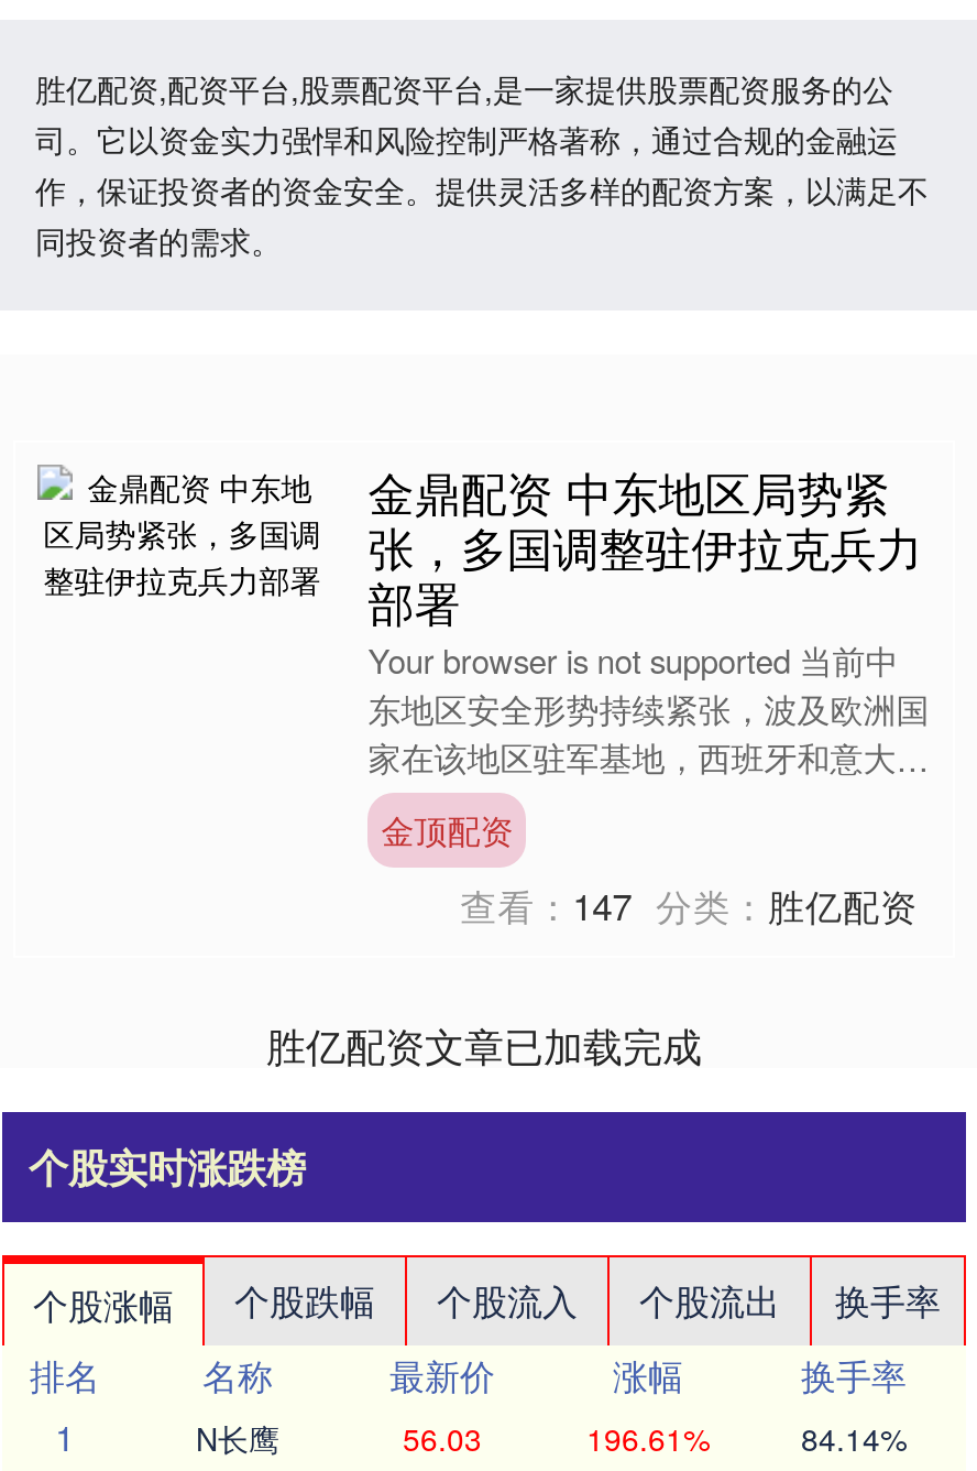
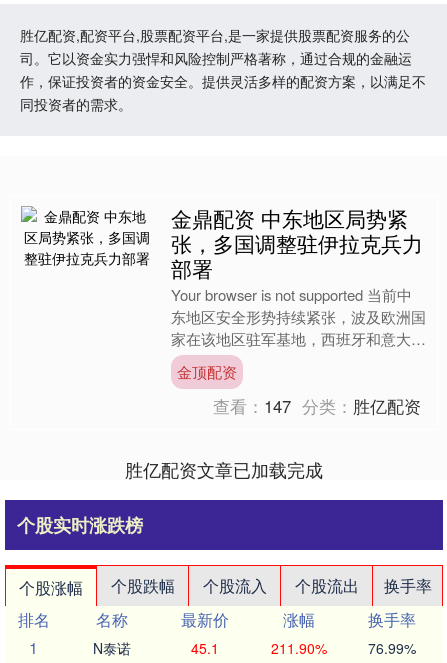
[196,1417,279,1461] N长鹰 -> [93,638,131,658] N泰诺
[403,1417,482,1461] 56.03 -> [191,638,219,658] 45.1
[586,1417,710,1461] 196.61% -> [270,638,326,658] 211.90%
[801,1417,907,1461] 84.14% -> [368,638,416,658] 76.99%

